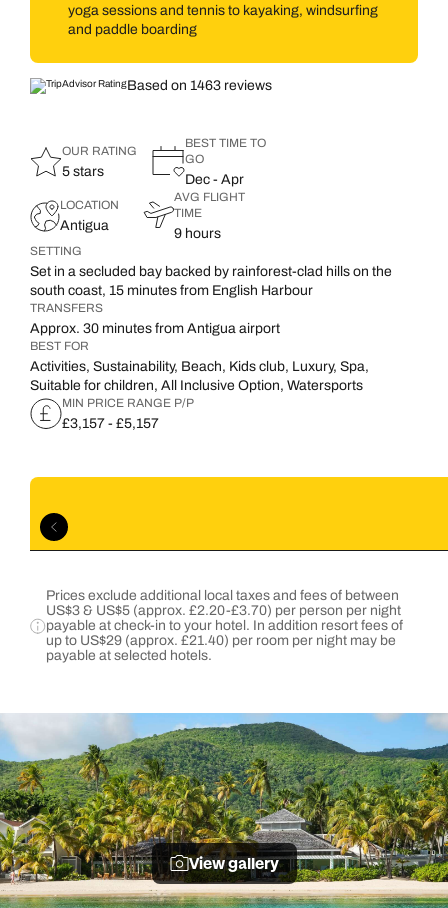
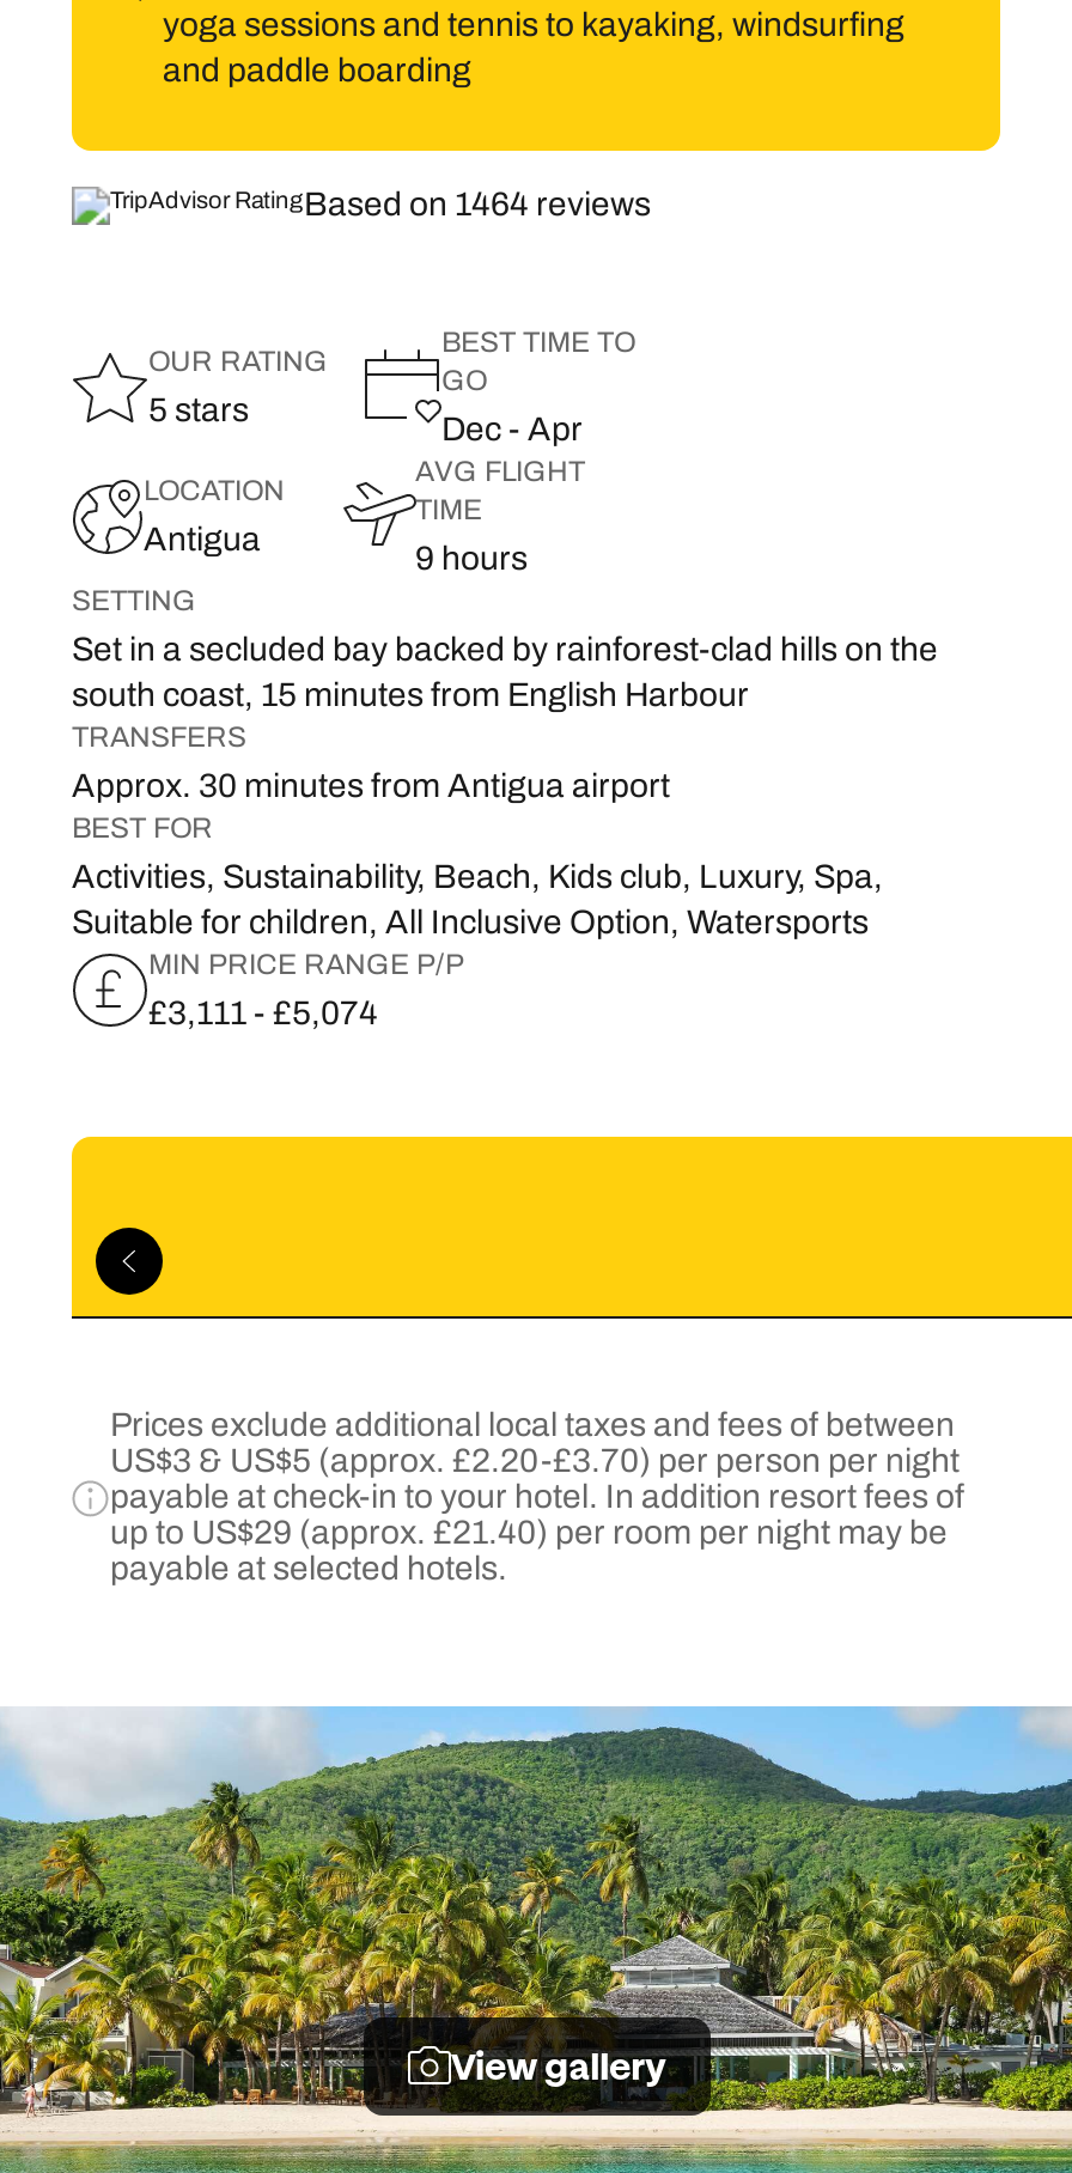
[127,78,272,93] Based on 1463 reviews -> [304,187,651,223] Based on 1464 reviews
[62,416,159,431] £3,157 - £5,157 -> [148,996,378,1031] £3,111 - £5,074

